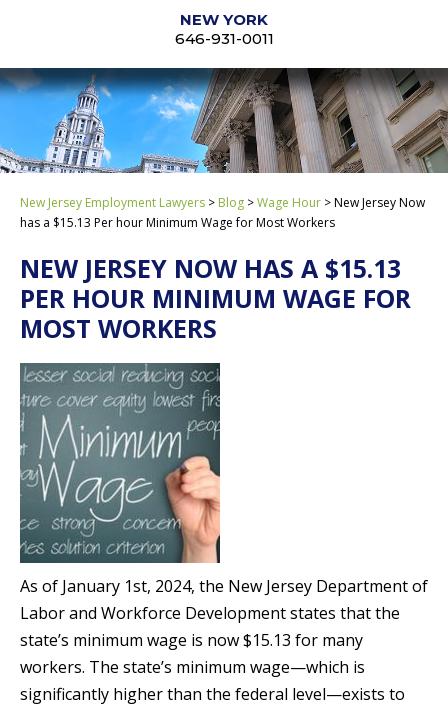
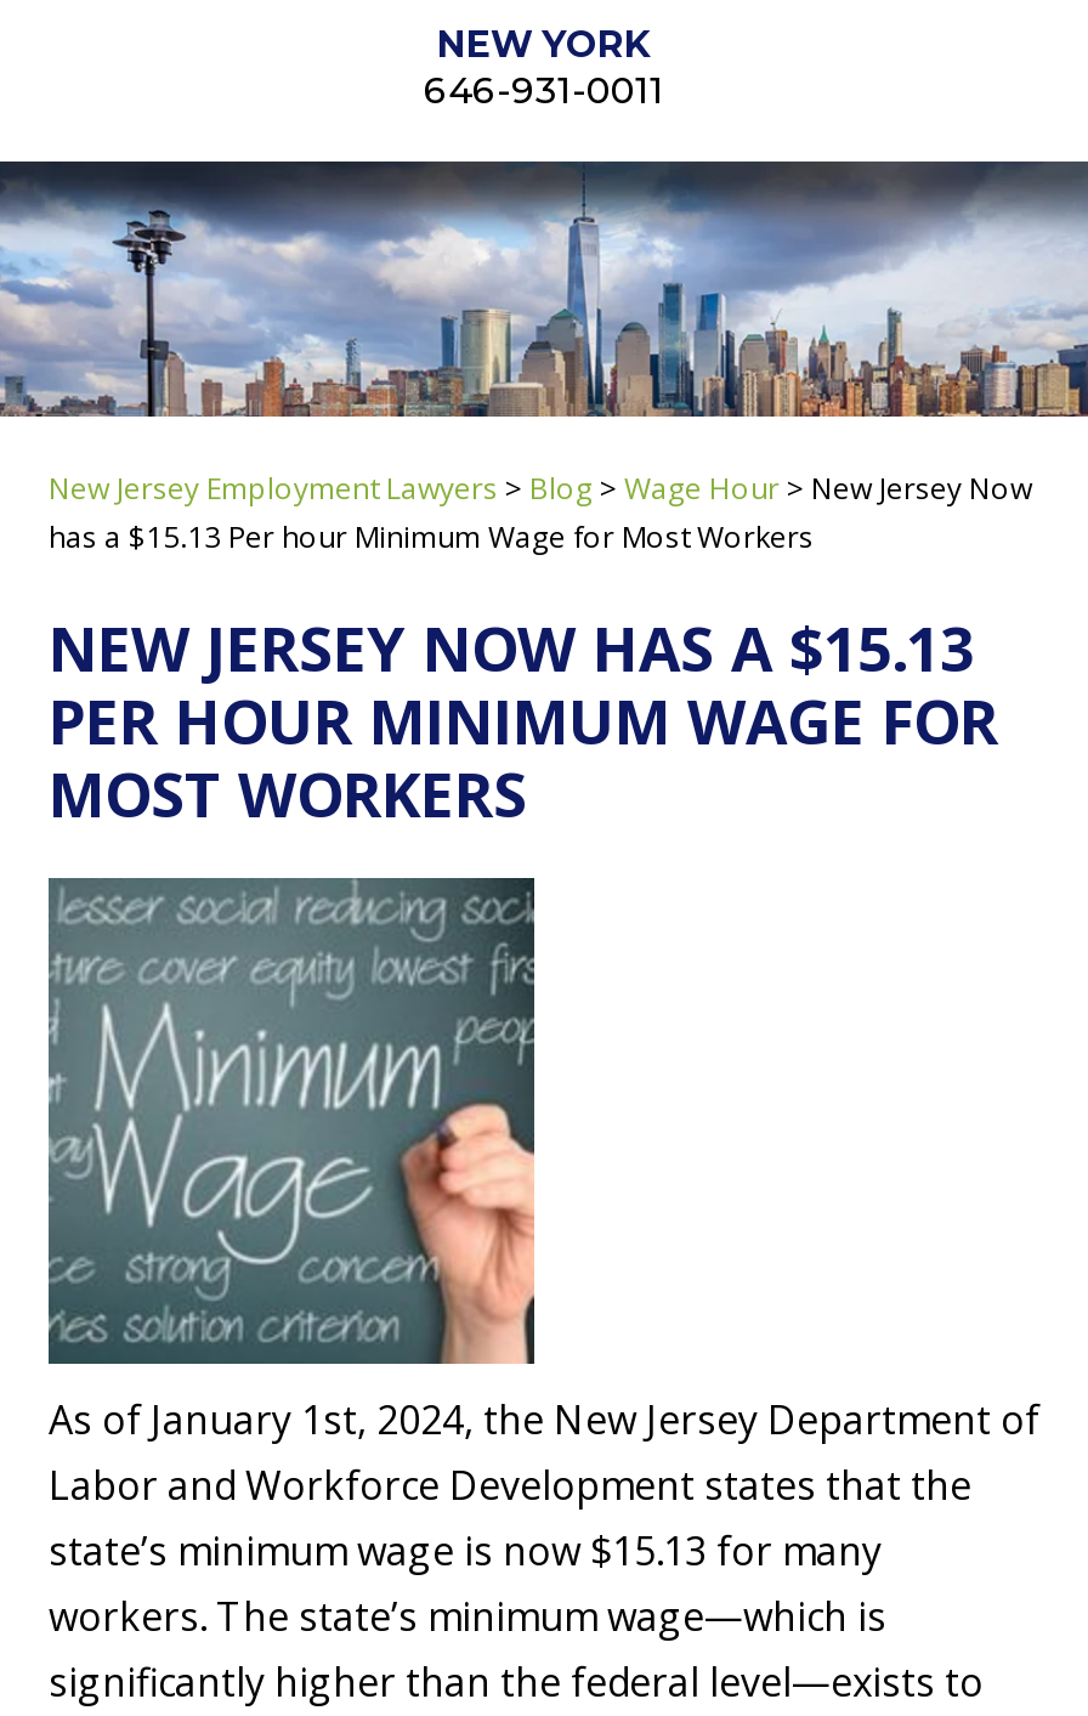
[3,68,445,174] [image] -> [7,162,1081,419] [image]

